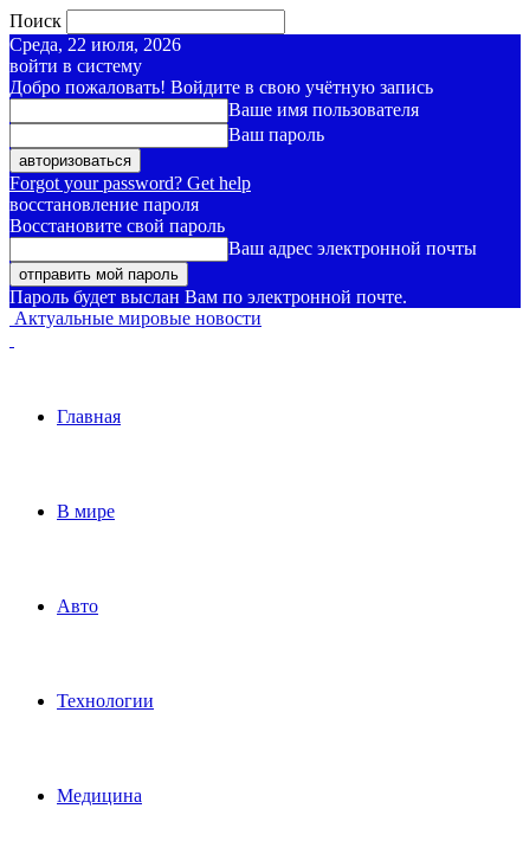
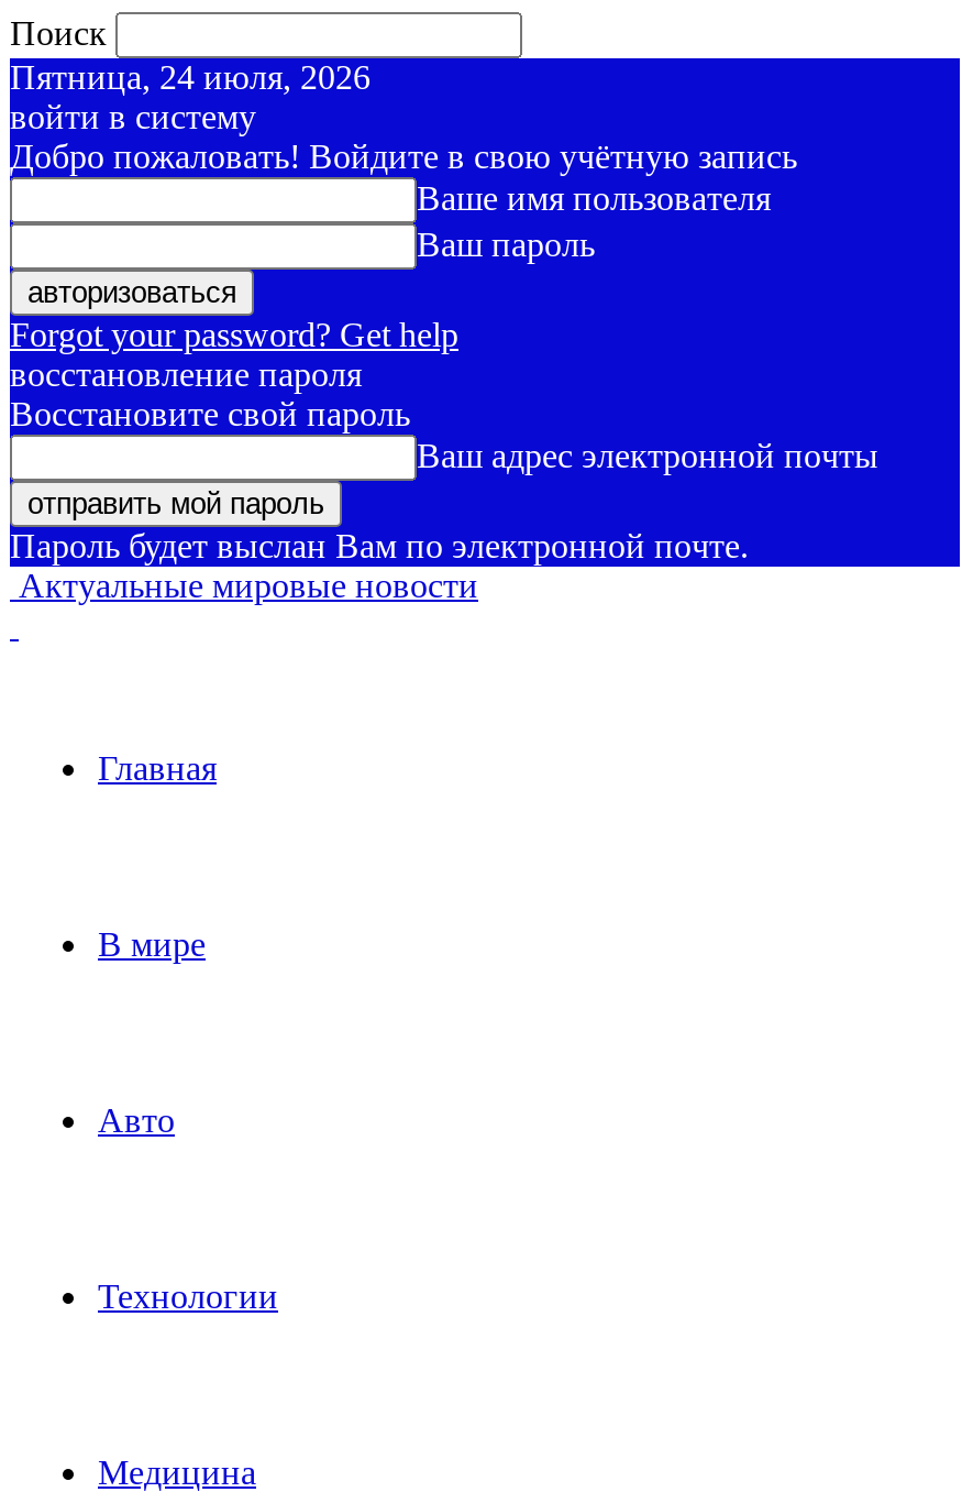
[9,34,181,54] Среда, 22 июля, 2026 -> [10,58,371,96] Пятница, 24 июля, 2026

